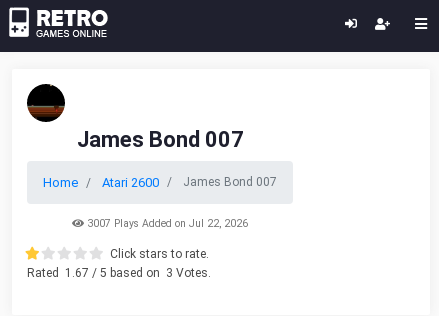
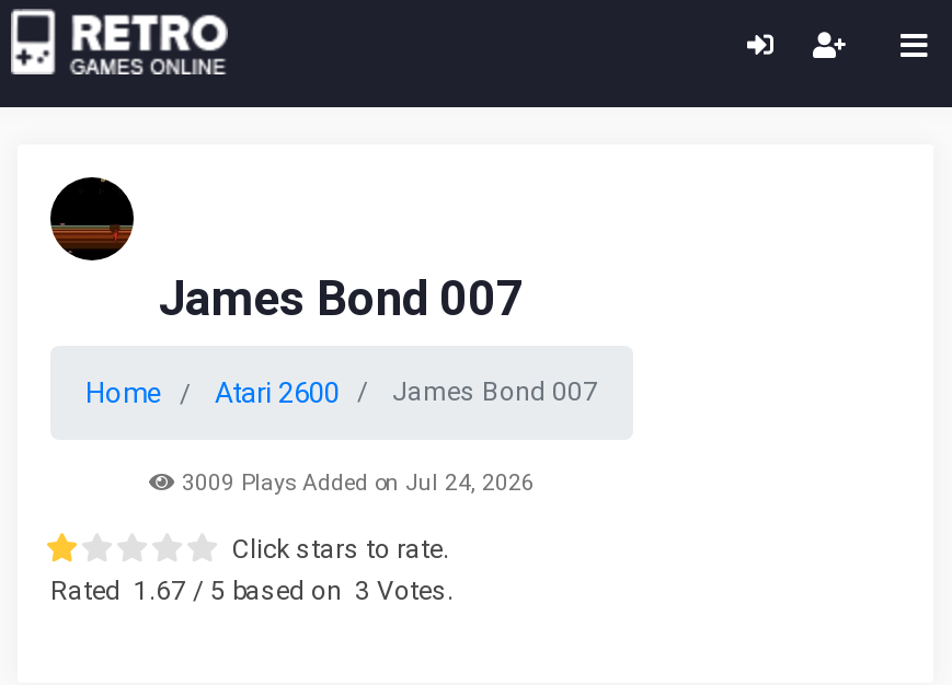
[84,217,248,230] 3007 Plays Added on Jul 22, 2026 -> [175,468,535,497] 3009 Plays Added on Jul 24, 2026

